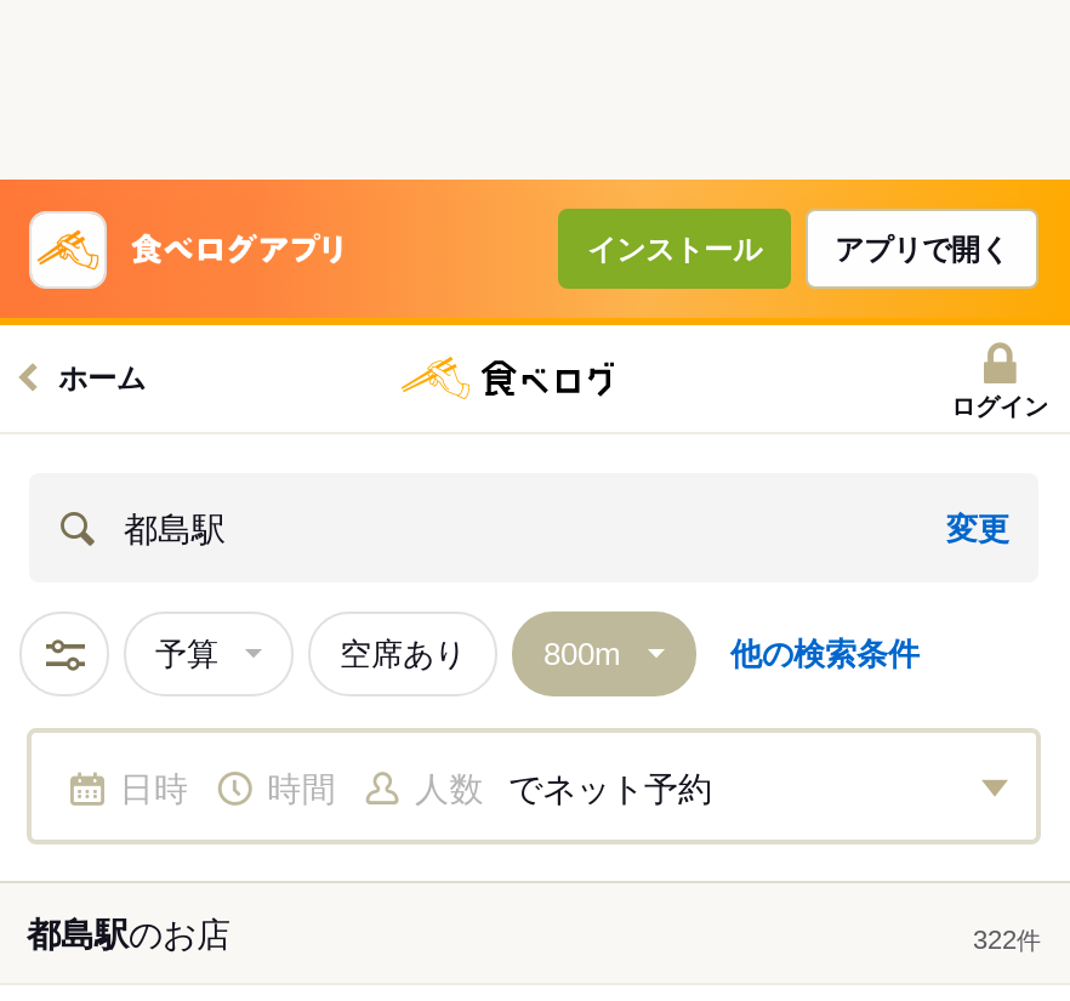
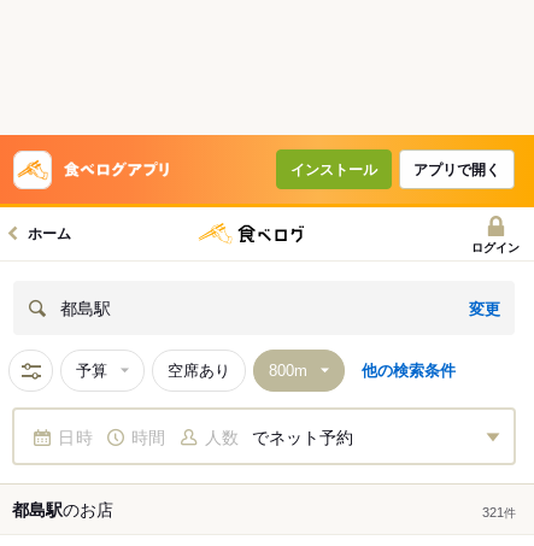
[973,926,1041,955] 322件 -> [482,506,516,520] 321件

